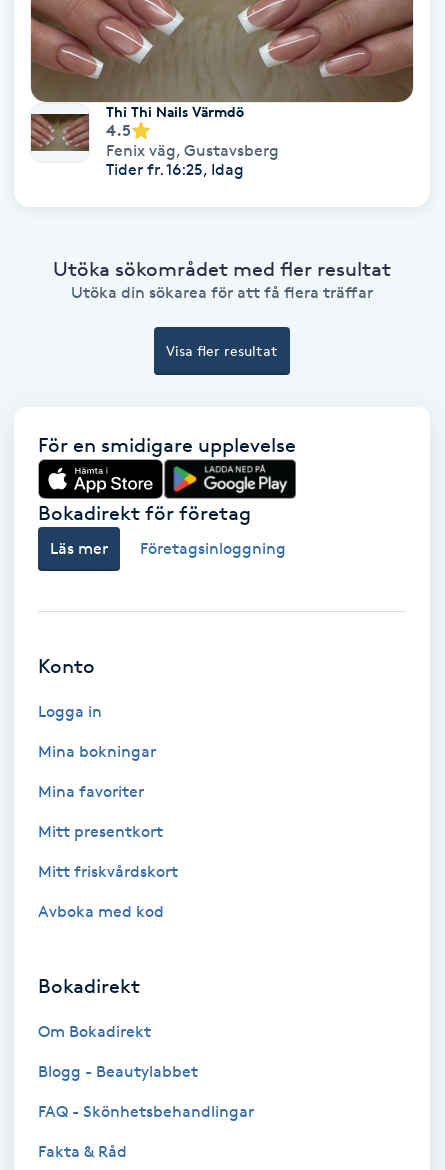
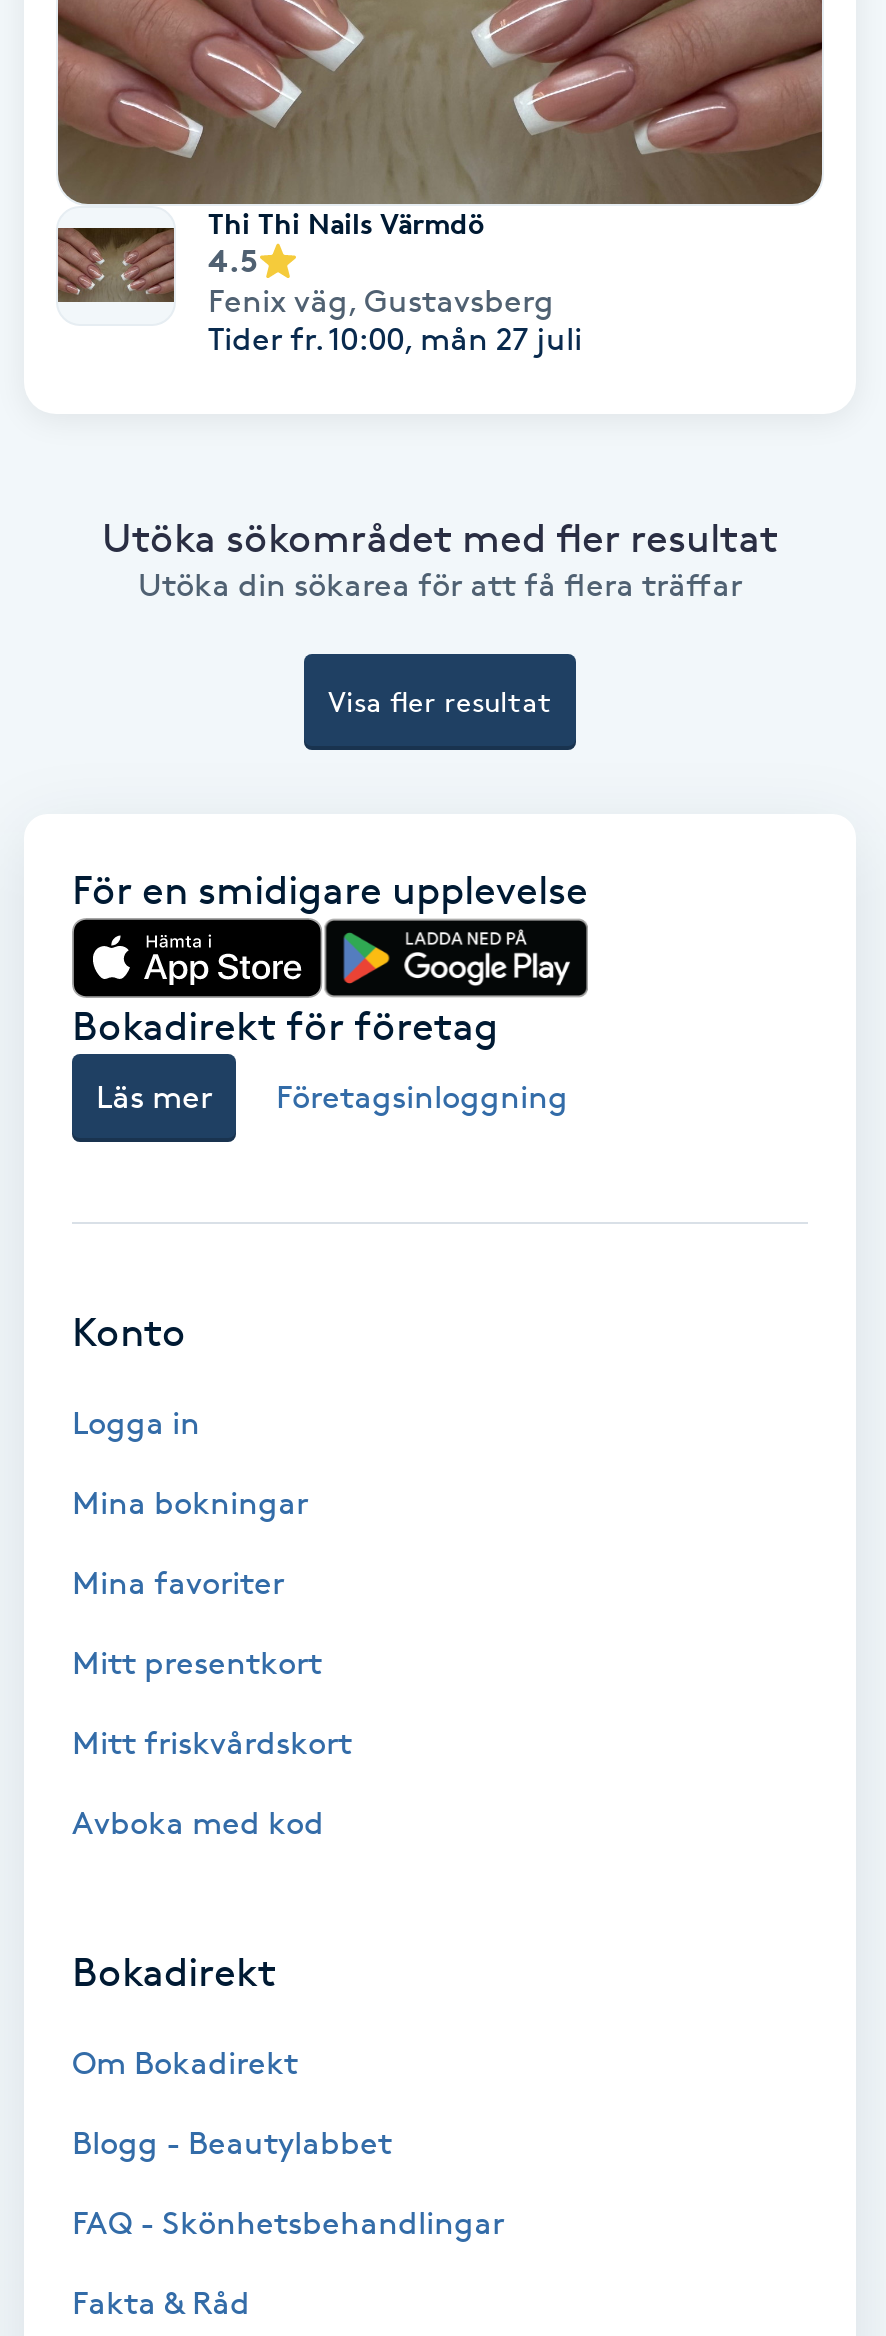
[106,160,244,179] Tider fr. 16:25, Idag -> [208,319,582,357] Tider fr. 10:00, mån 27 juli

